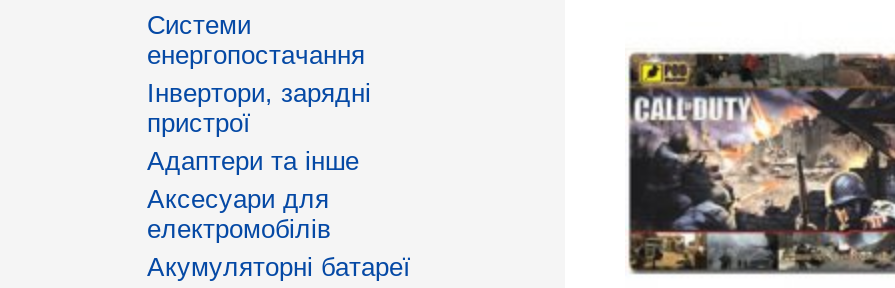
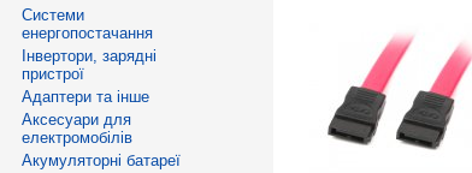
[625,50,889,276] [image] -> [311,31,468,165] [image]

